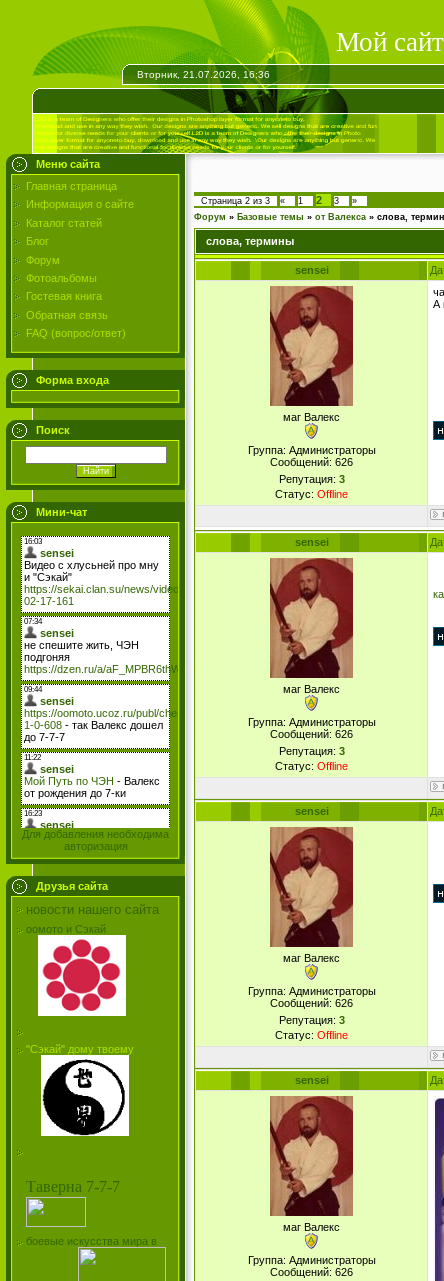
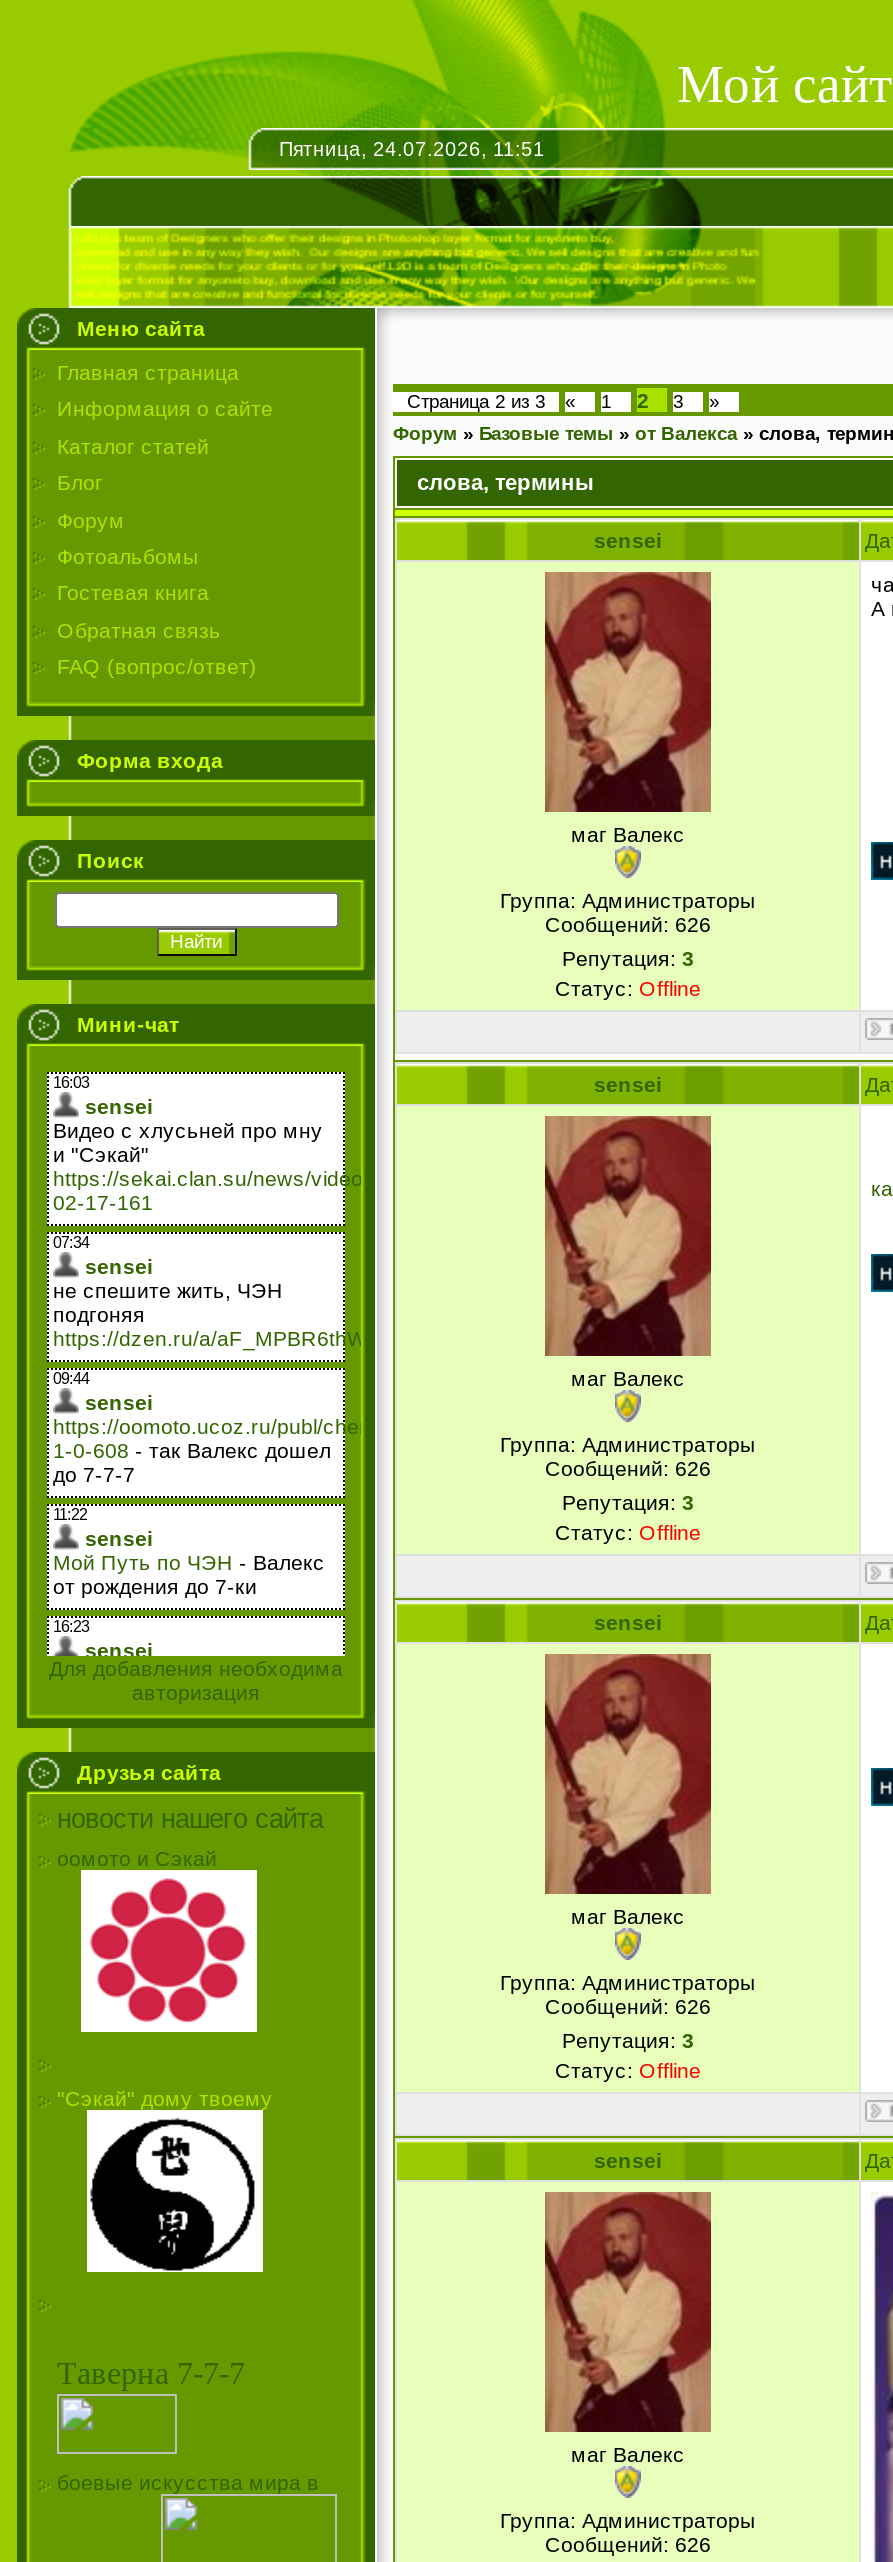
[137,69,270,80] Вторник, 21.07.2026, 16:36 -> [279,138,545,160] Пятница, 24.07.2026, 11:51

